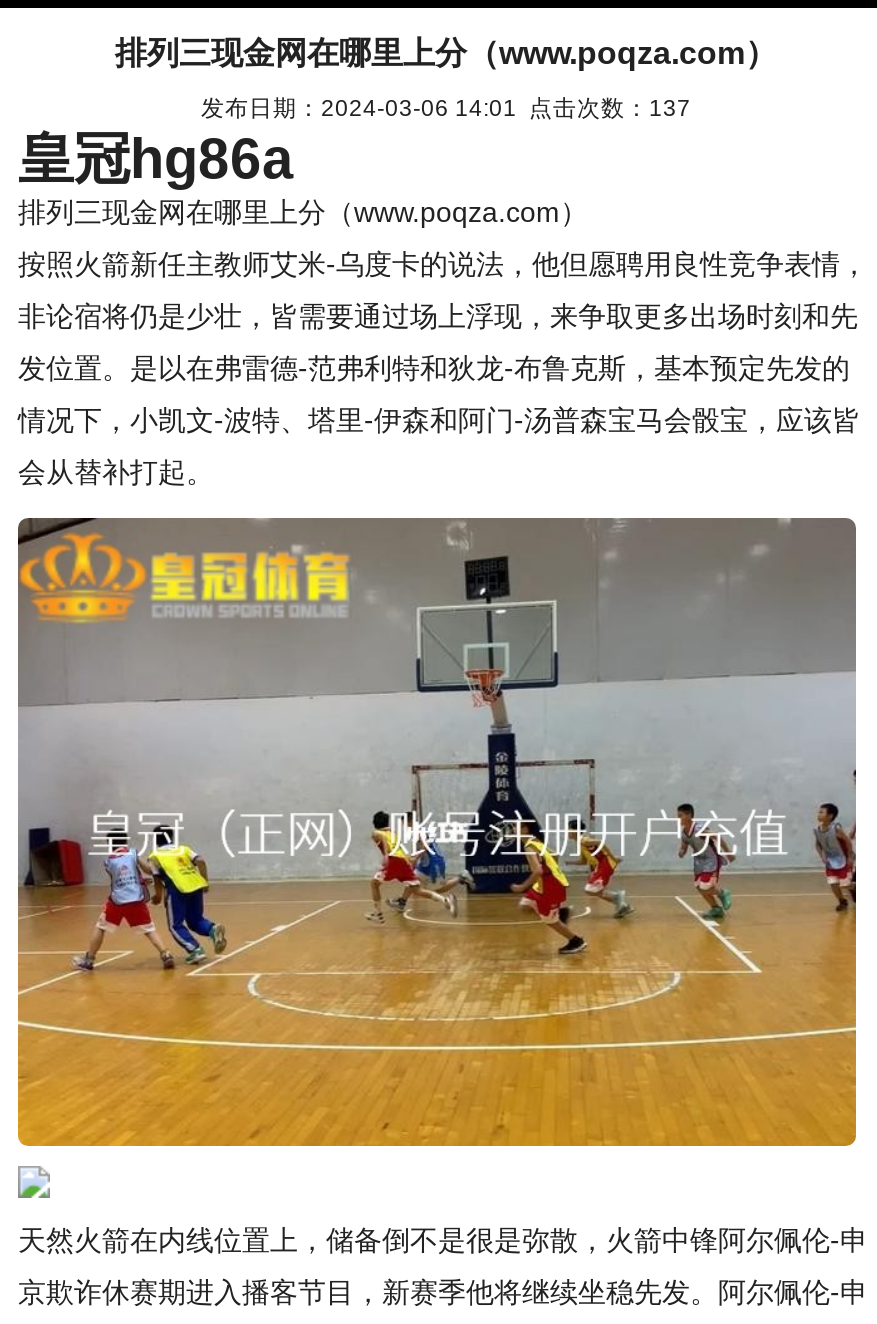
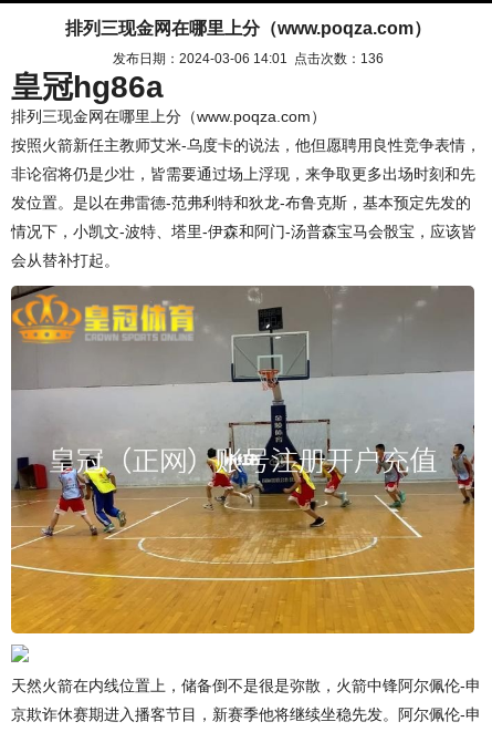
[201,94,691,120] 发布日期：2024-03-06 14:01 点击次数：137 -> [112,51,383,65] 发布日期：2024-03-06 14:01 点击次数：136

